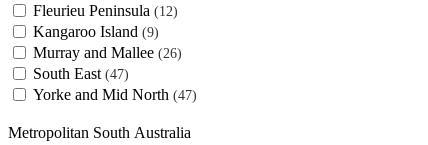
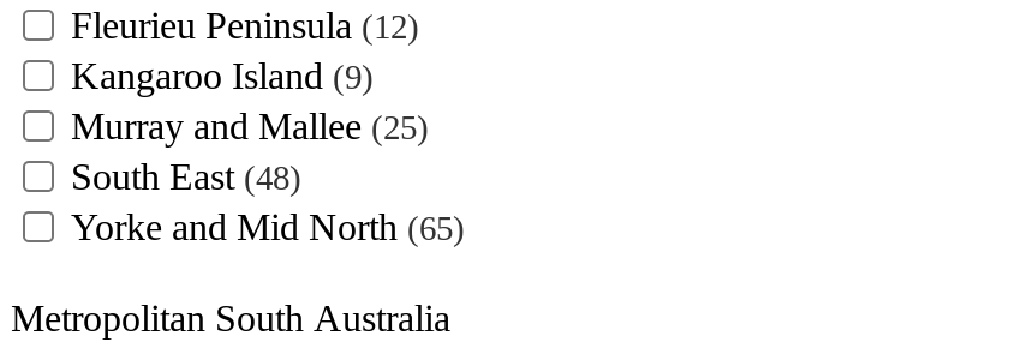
[33,44,177,61] Murray and Mallee 26 -> [71,105,417,146] Murray and Mallee 25
[33,65,124,82] South East 47 -> [71,156,289,196] South East 48
[33,86,192,103] Yorke and Mid North 47 -> [71,206,453,247] Yorke and Mid North 65

